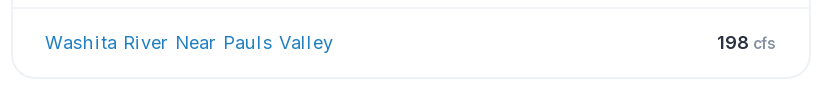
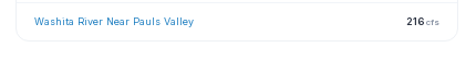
[717,31,777,53] 198 cfs -> [406,15,439,27] 216 cfs

